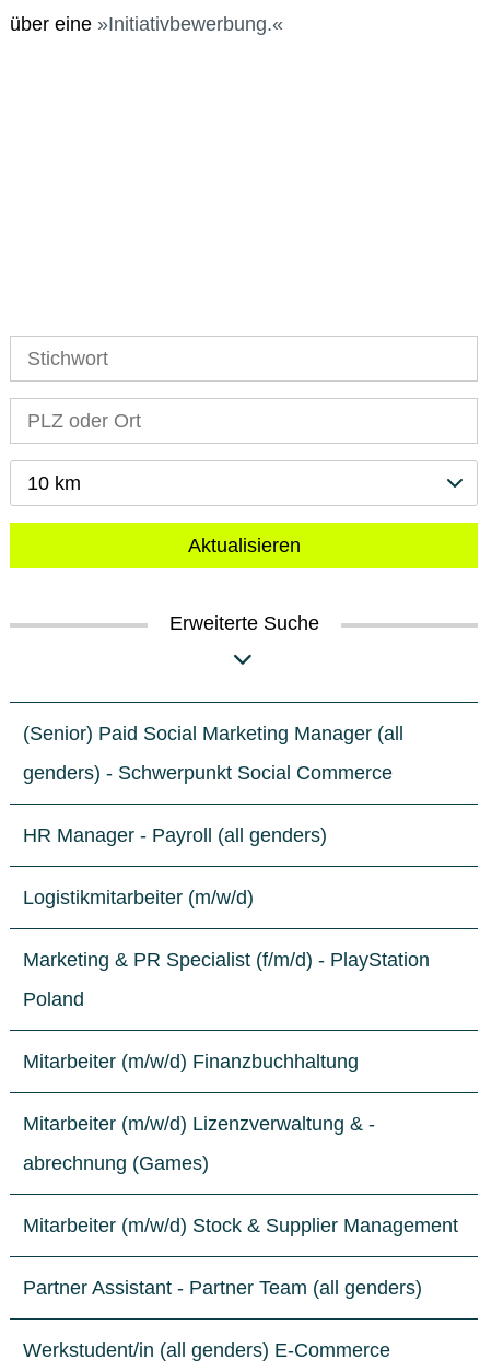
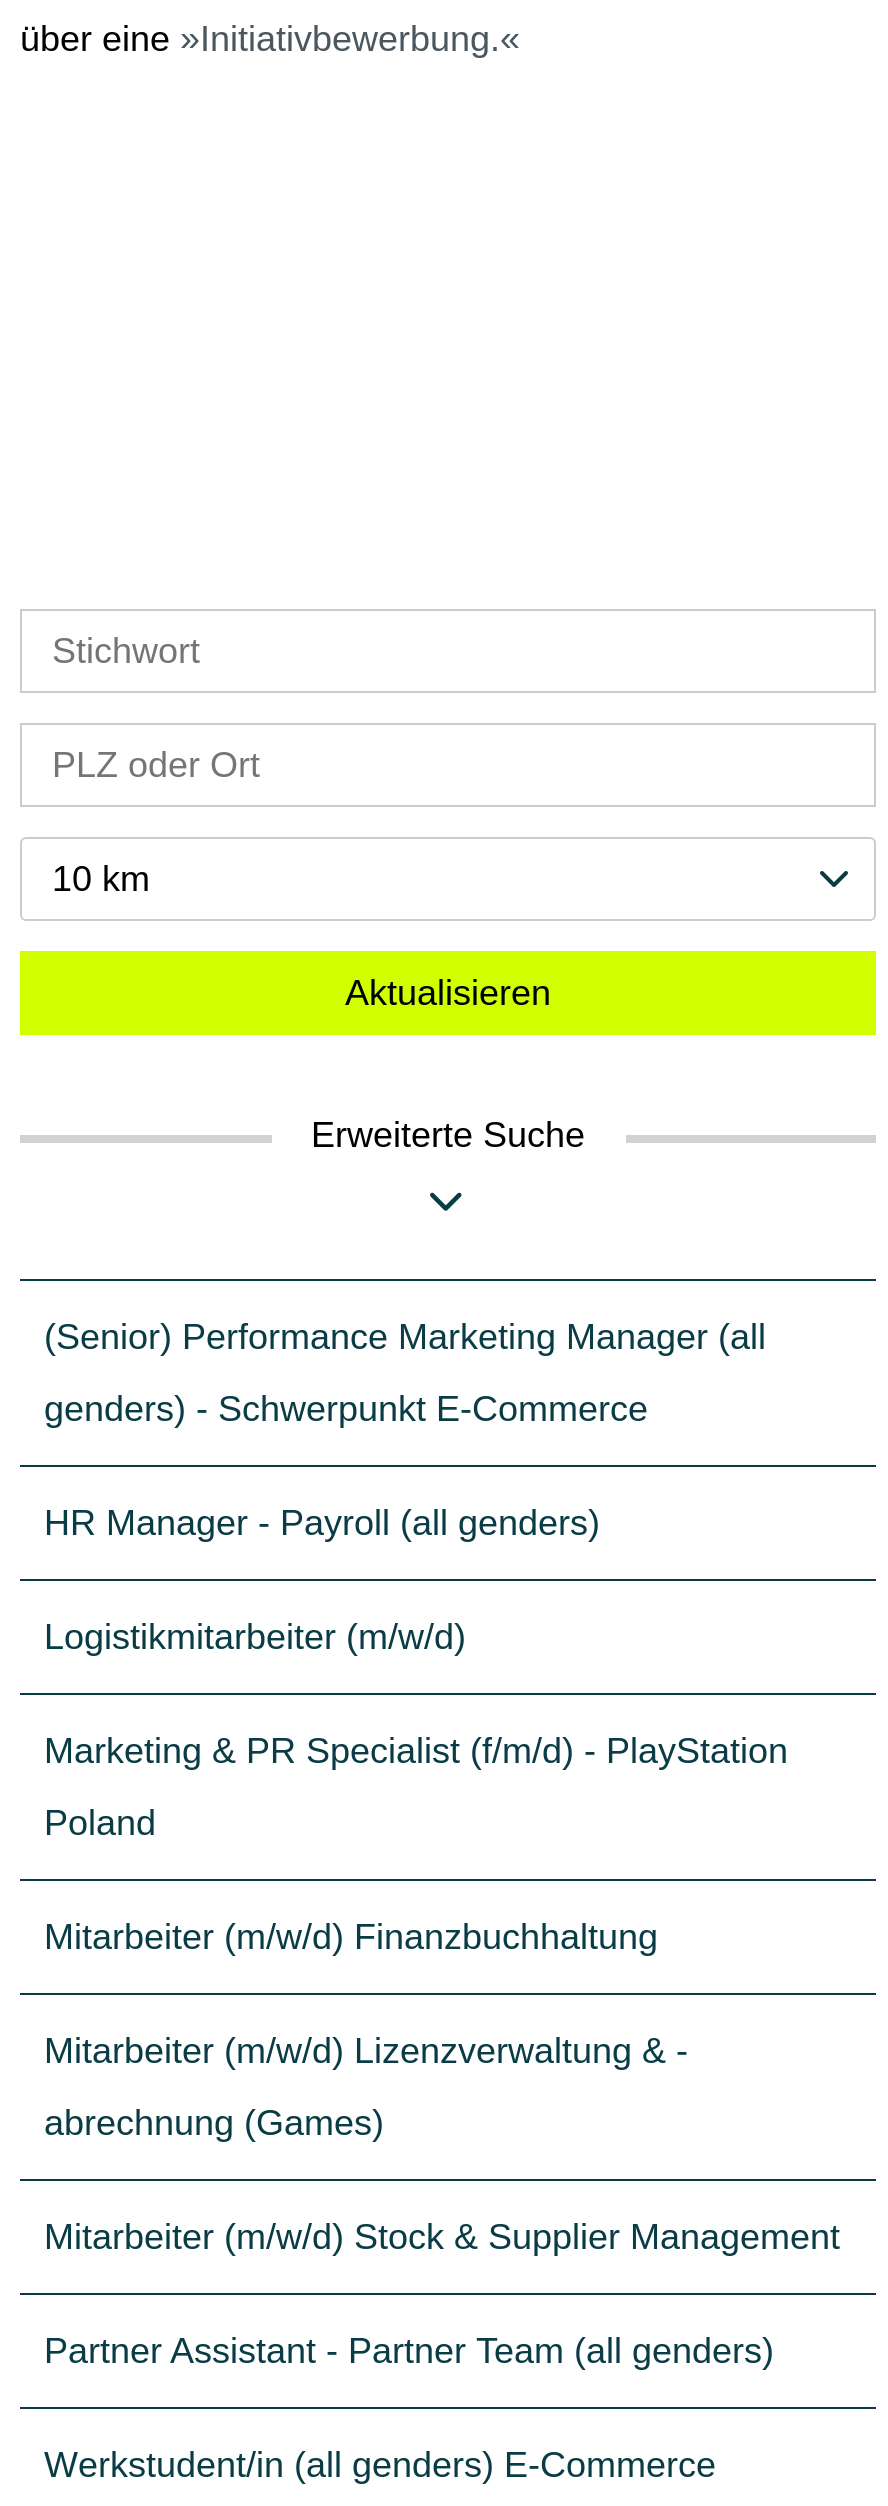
[23,723,403,745] (Senior) Paid Social Marketing Manager (all -> [44,1317,766,1357] (Senior) Performance Marketing Manager (all
[23,762,393,784] genders) - Schwerpunkt Social Commerce -> [44,1389,648,1429] genders) - Schwerpunkt E-Commerce

